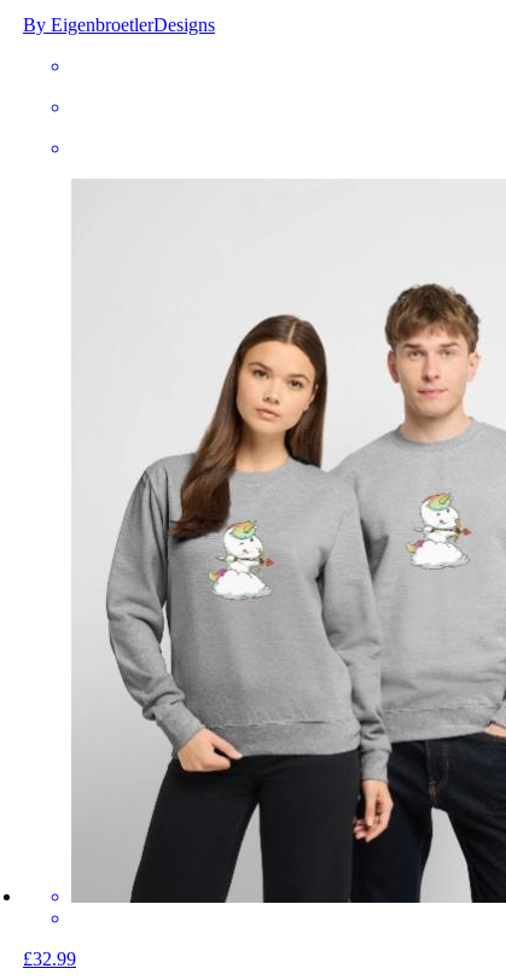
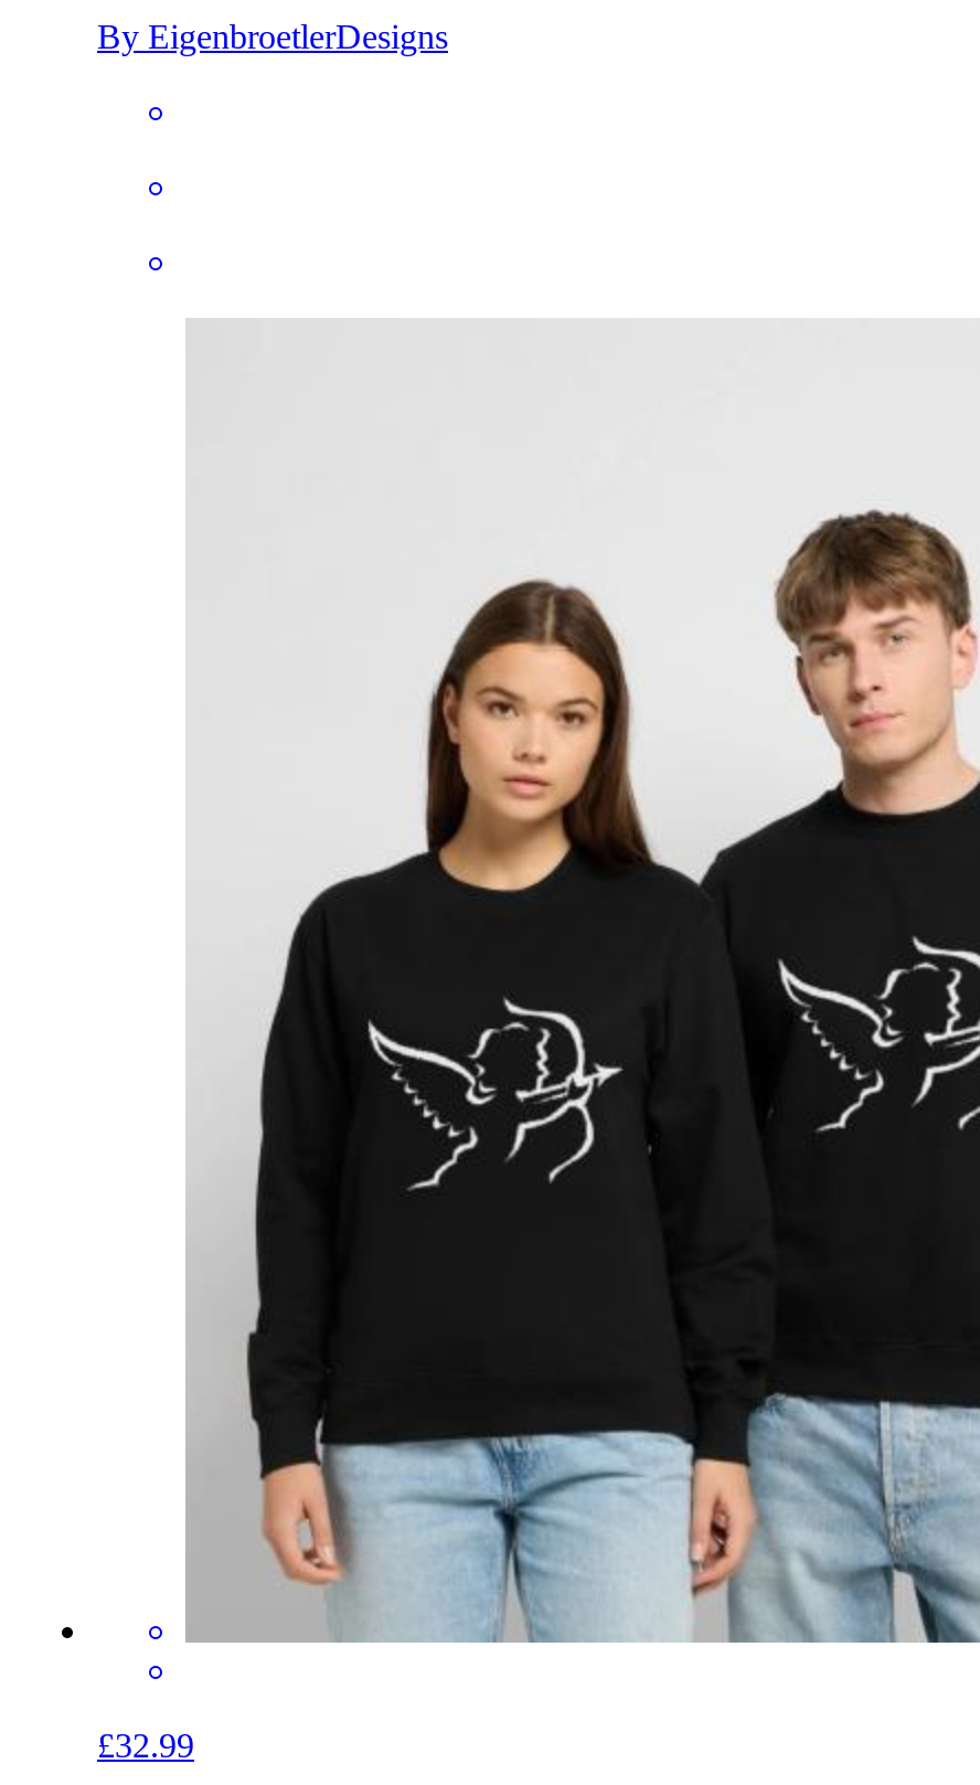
[105,282,502,904] [image] -> [245,508,973,1645] [image]

